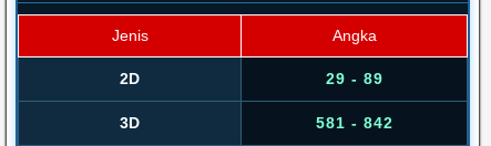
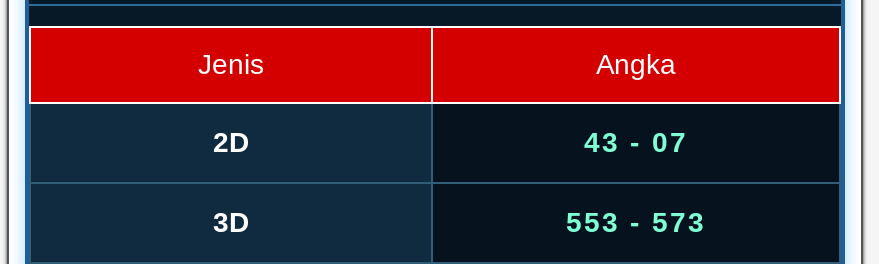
[325,70,383,87] 29 - 89 -> [584,126,688,158] 43 - 07
[315,114,393,132] 581 - 842 -> [566,206,706,238] 553 - 573

